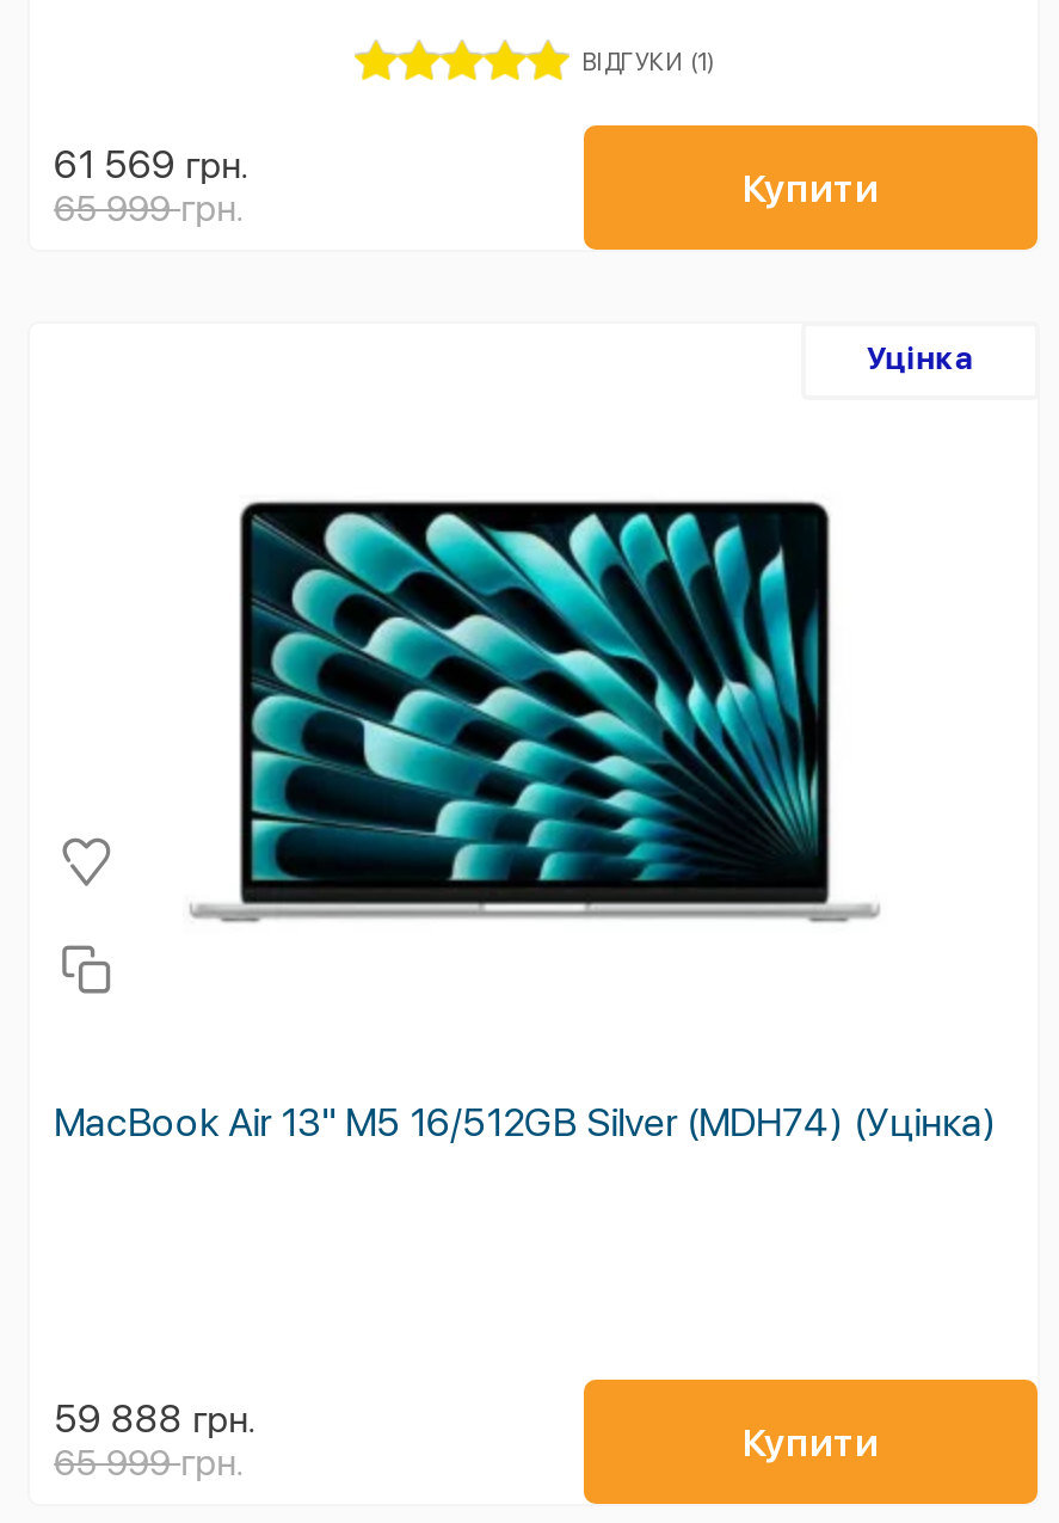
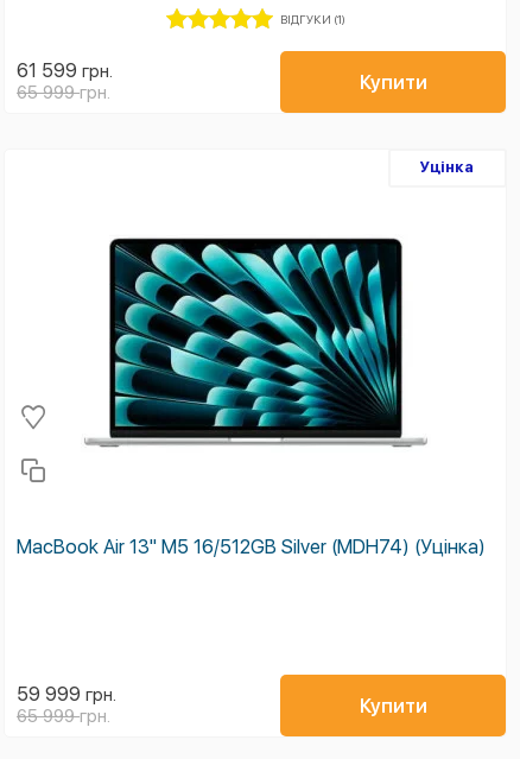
[54,143,247,189] 61 569 грн. -> [17,60,113,83] 61 599 грн.
[54,1397,255,1442] 59 888 грн. -> [17,683,116,706] 59 999 грн.

